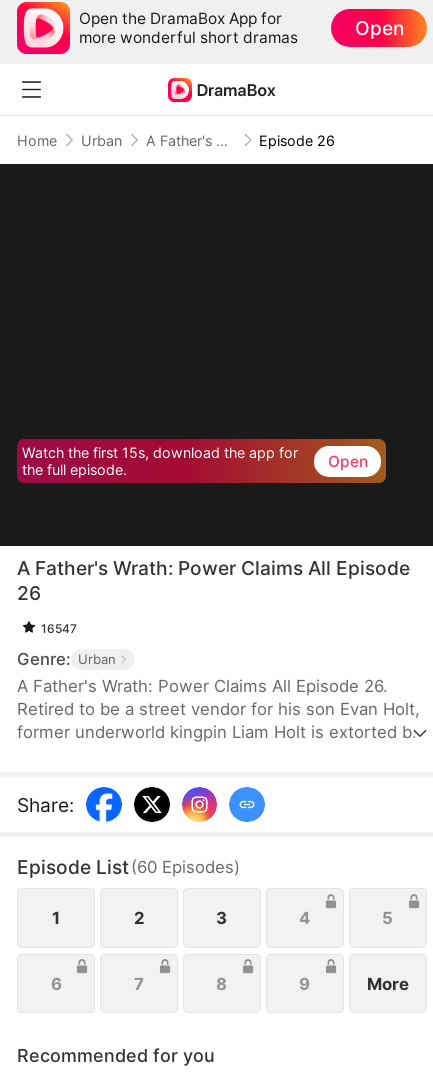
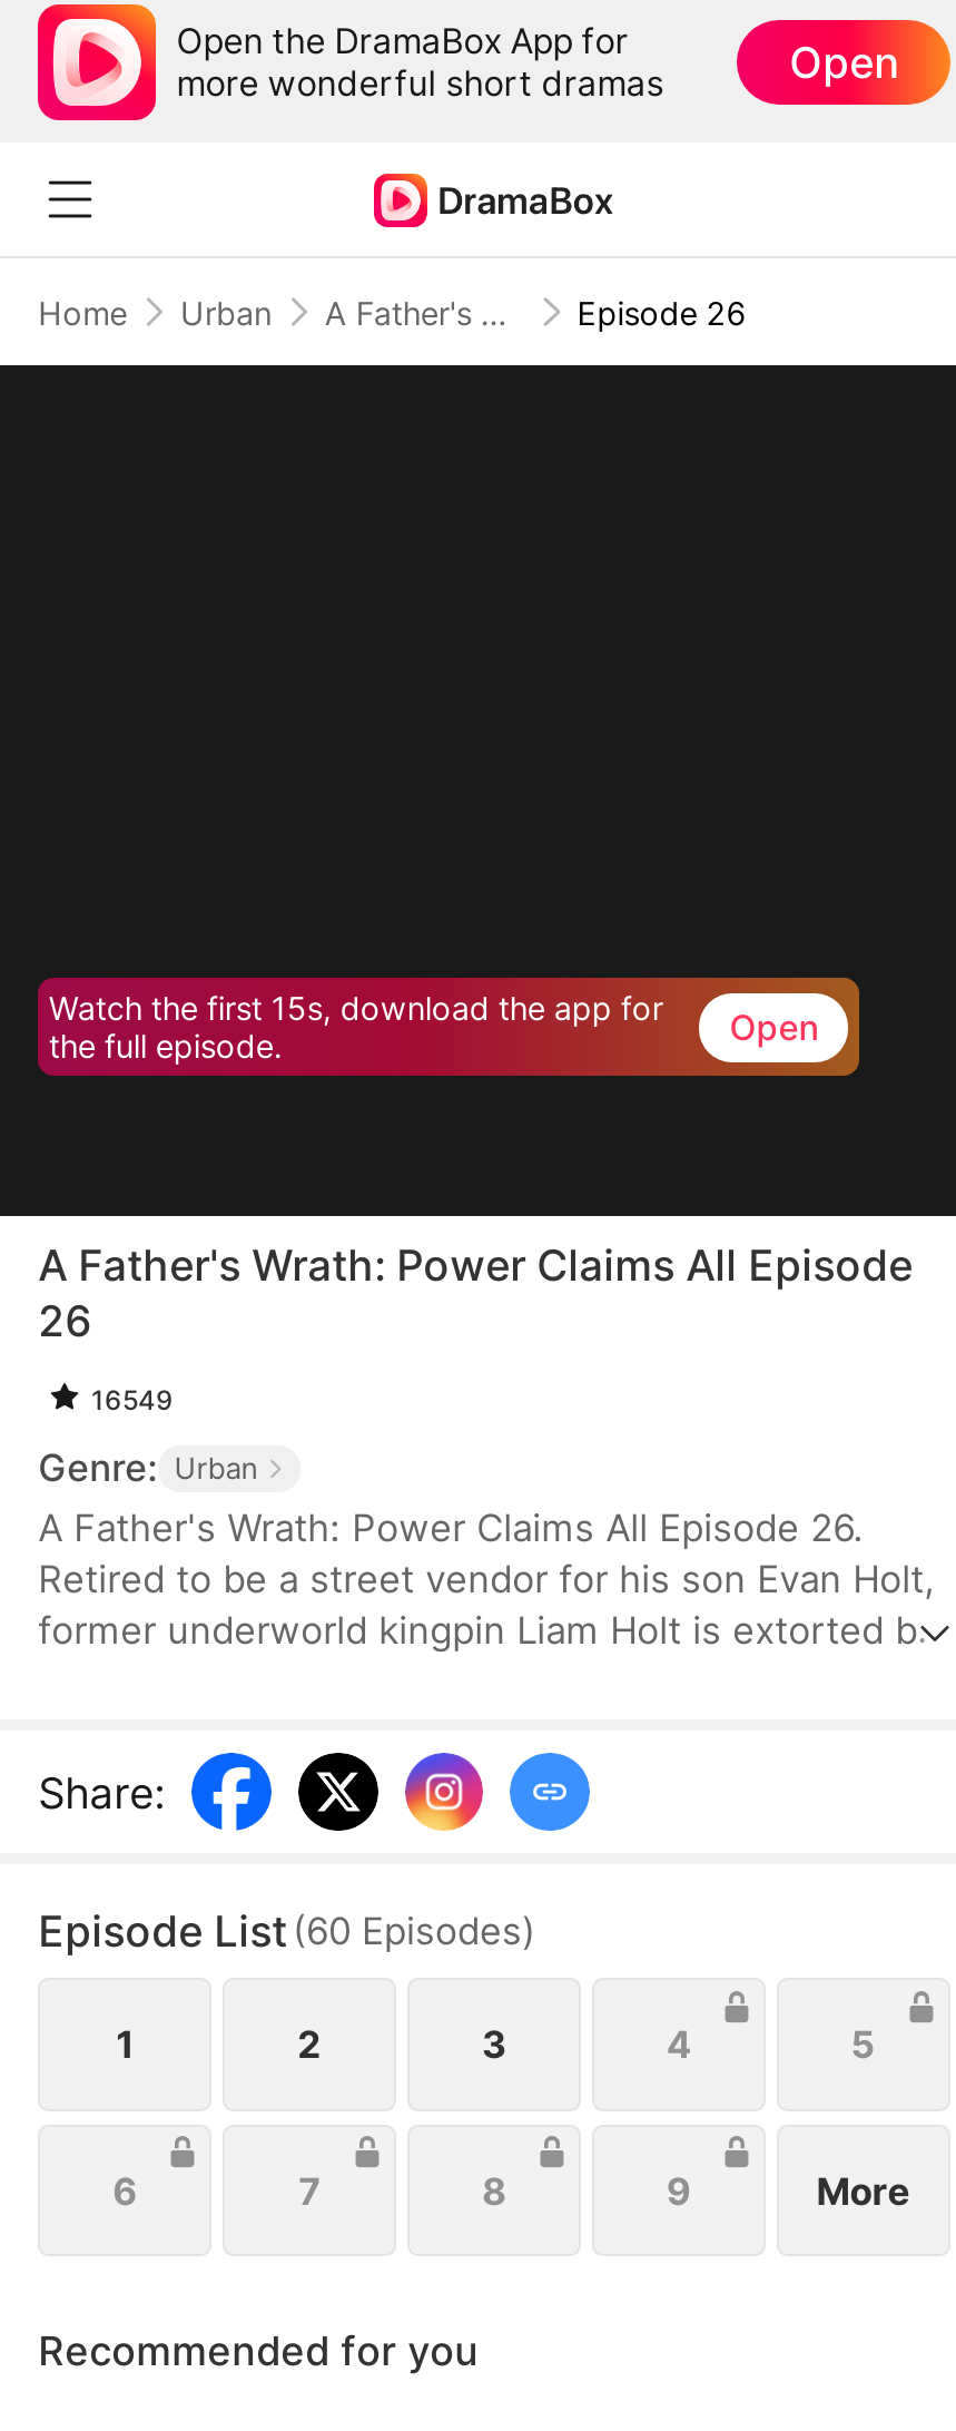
[41,621,77,636] 16547 -> [91,1382,174,1416] 16549

